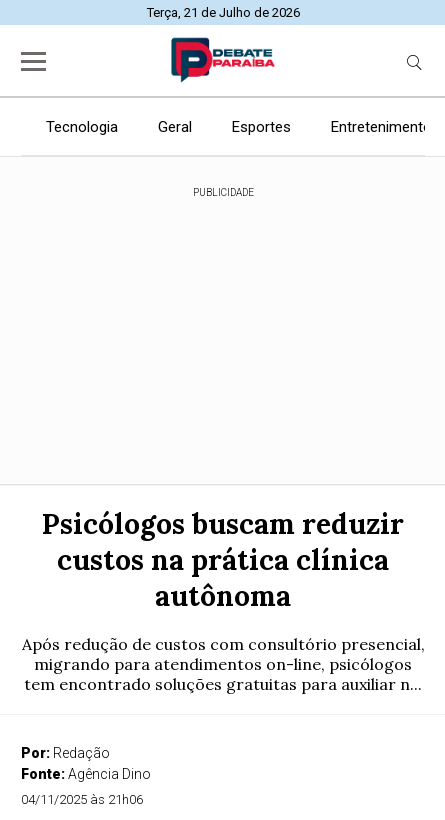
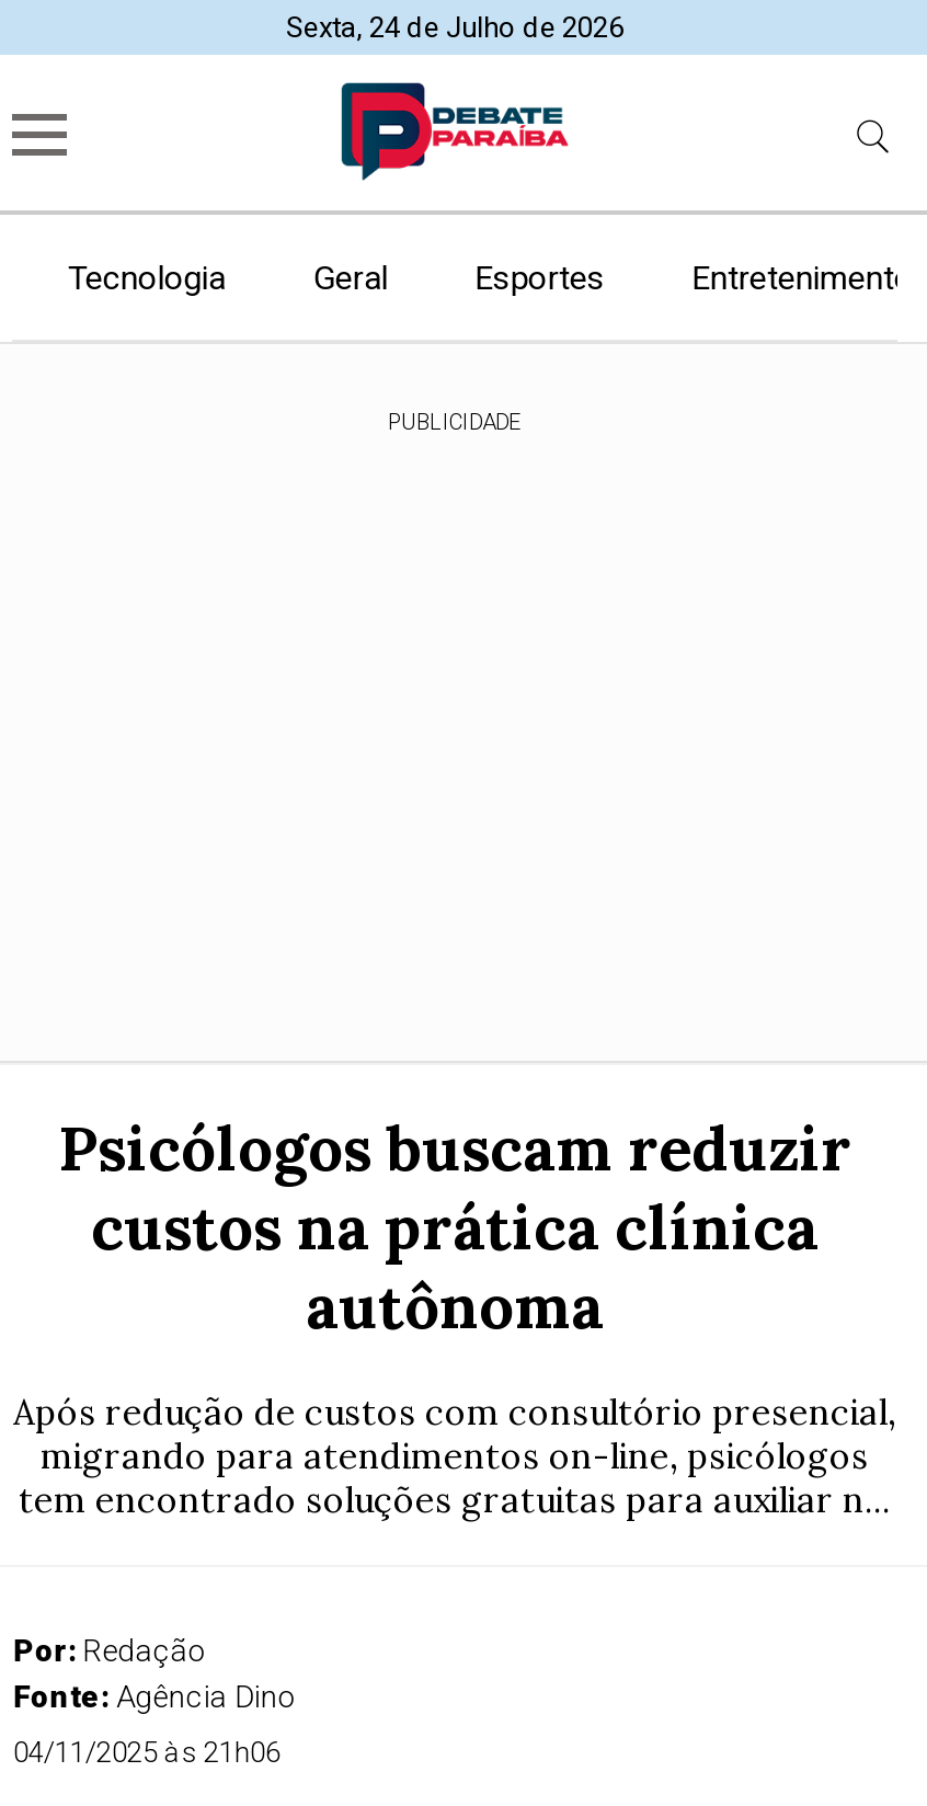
[146,5,299,20] Terça, 21 de Julho de 2026 -> [286,11,623,44] Sexta, 24 de Julho de 2026

